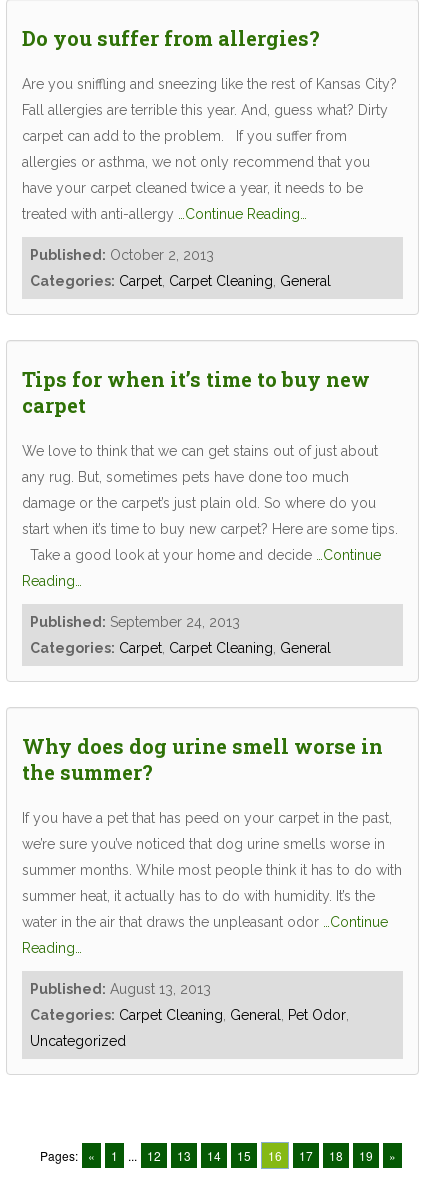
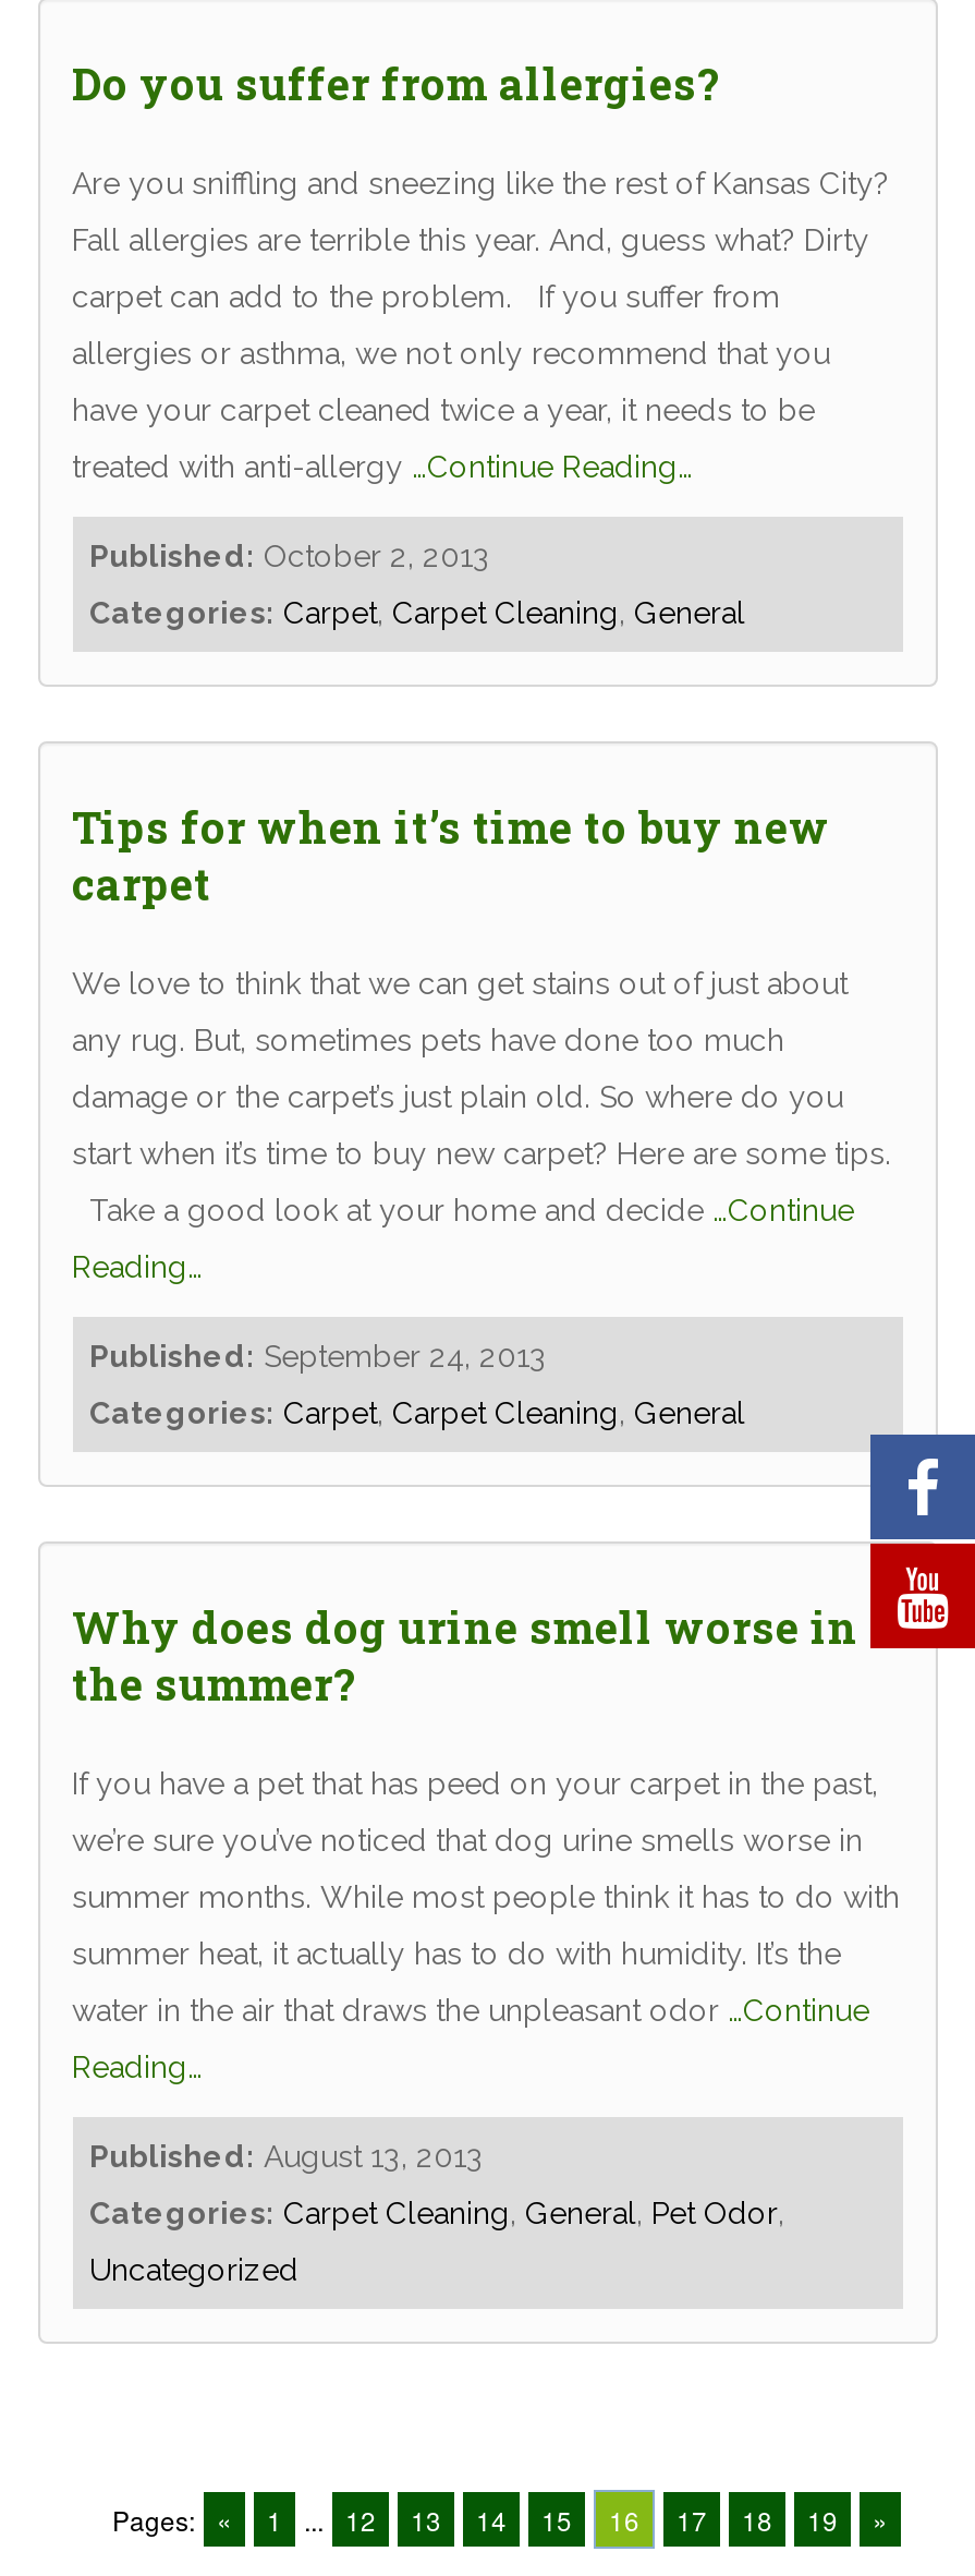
none -> [868,1432,968,1650] [image]

